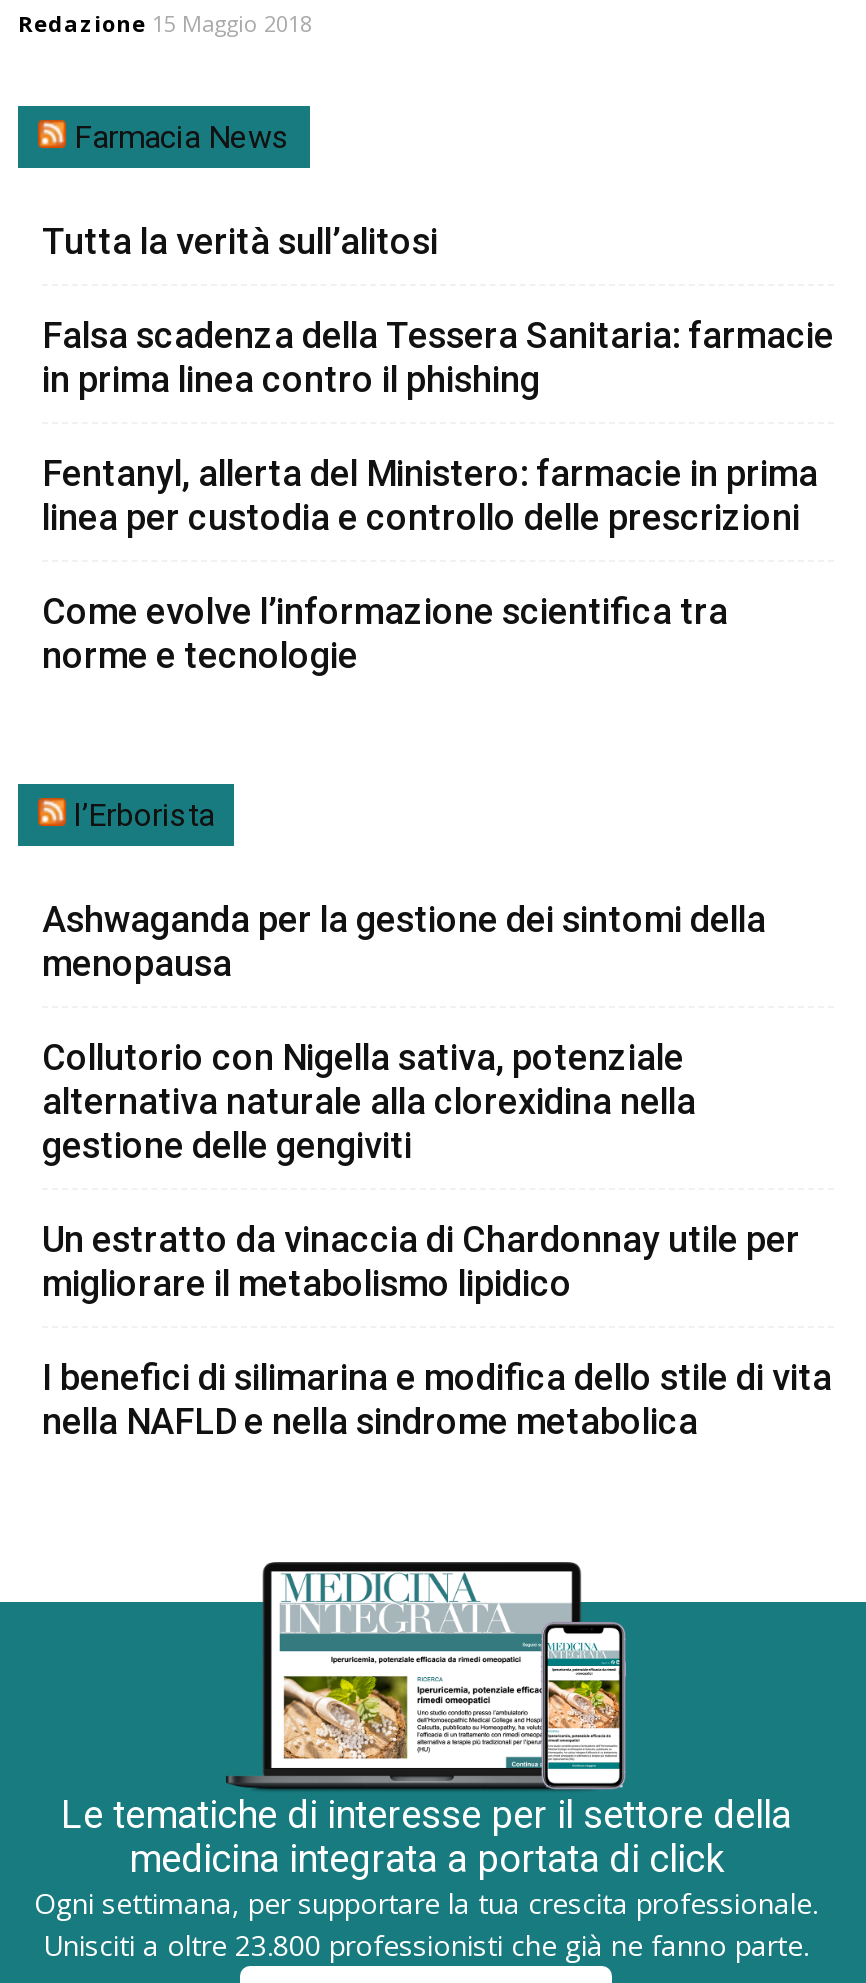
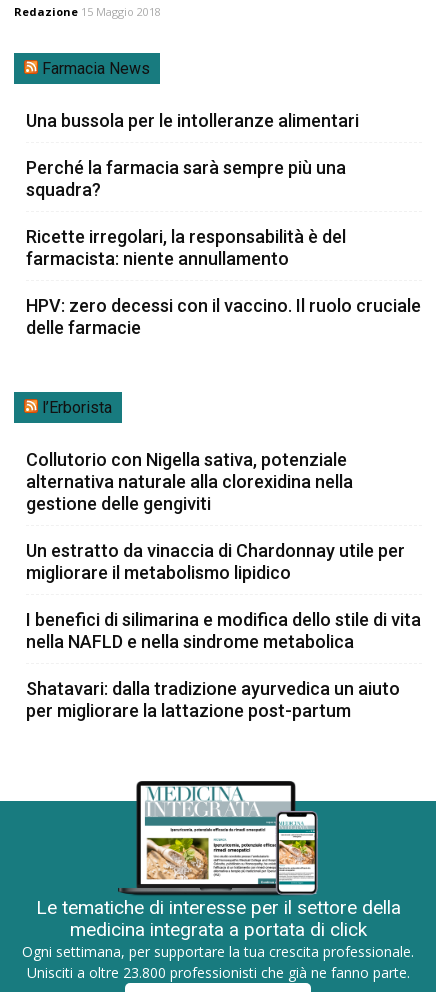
[42,220,438,262] Tutta la verità sull’alitosi -> [26,110,359,131] Una bussola per le intolleranze alimentari
[42,314,834,400] Falsa scadenza della Tessera Sanitaria: farmacie | in prima linea contro il phishing -> [26,157,346,200] Perché la farmacia sarà sempre più una | squadra?
[42,452,818,538] Fentanyl, allerta del Ministero: farmacie in prima | linea per custodia e controllo delle prescrizioni -> [26,226,346,269] Ricette irregolari, la responsabilità è del | farmacista: niente annullamento
[42,590,728,676] Come evolve l’informazione scientifica tra | norme e tecnologie -> [26,295,421,338] HPV: zero decessi con il vaccino. Il ruolo cruciale | delle farmacie
[42,898,766,984] Ashwaganda per la gestione dei sintomi della | menopausa -> none
moved [42,1036,832,1442] -> [26,449,421,652]: Collutorio con Nigella sativa, potenziale | alternativa naturale alla clorexidina nella | gestione delle gengiviti | Un estratto da vinaccia di Chardonnay utile per | migliorare il metabolismo lipidico | I benefici di silimarina e modifica dello stile di vita | nella NAFLD e nella sindrome metabolica
none -> [26,678,400,721] Shatavari: dalla tradizione ayurvedica un aiuto | per migliorare la lattazione post-partum

